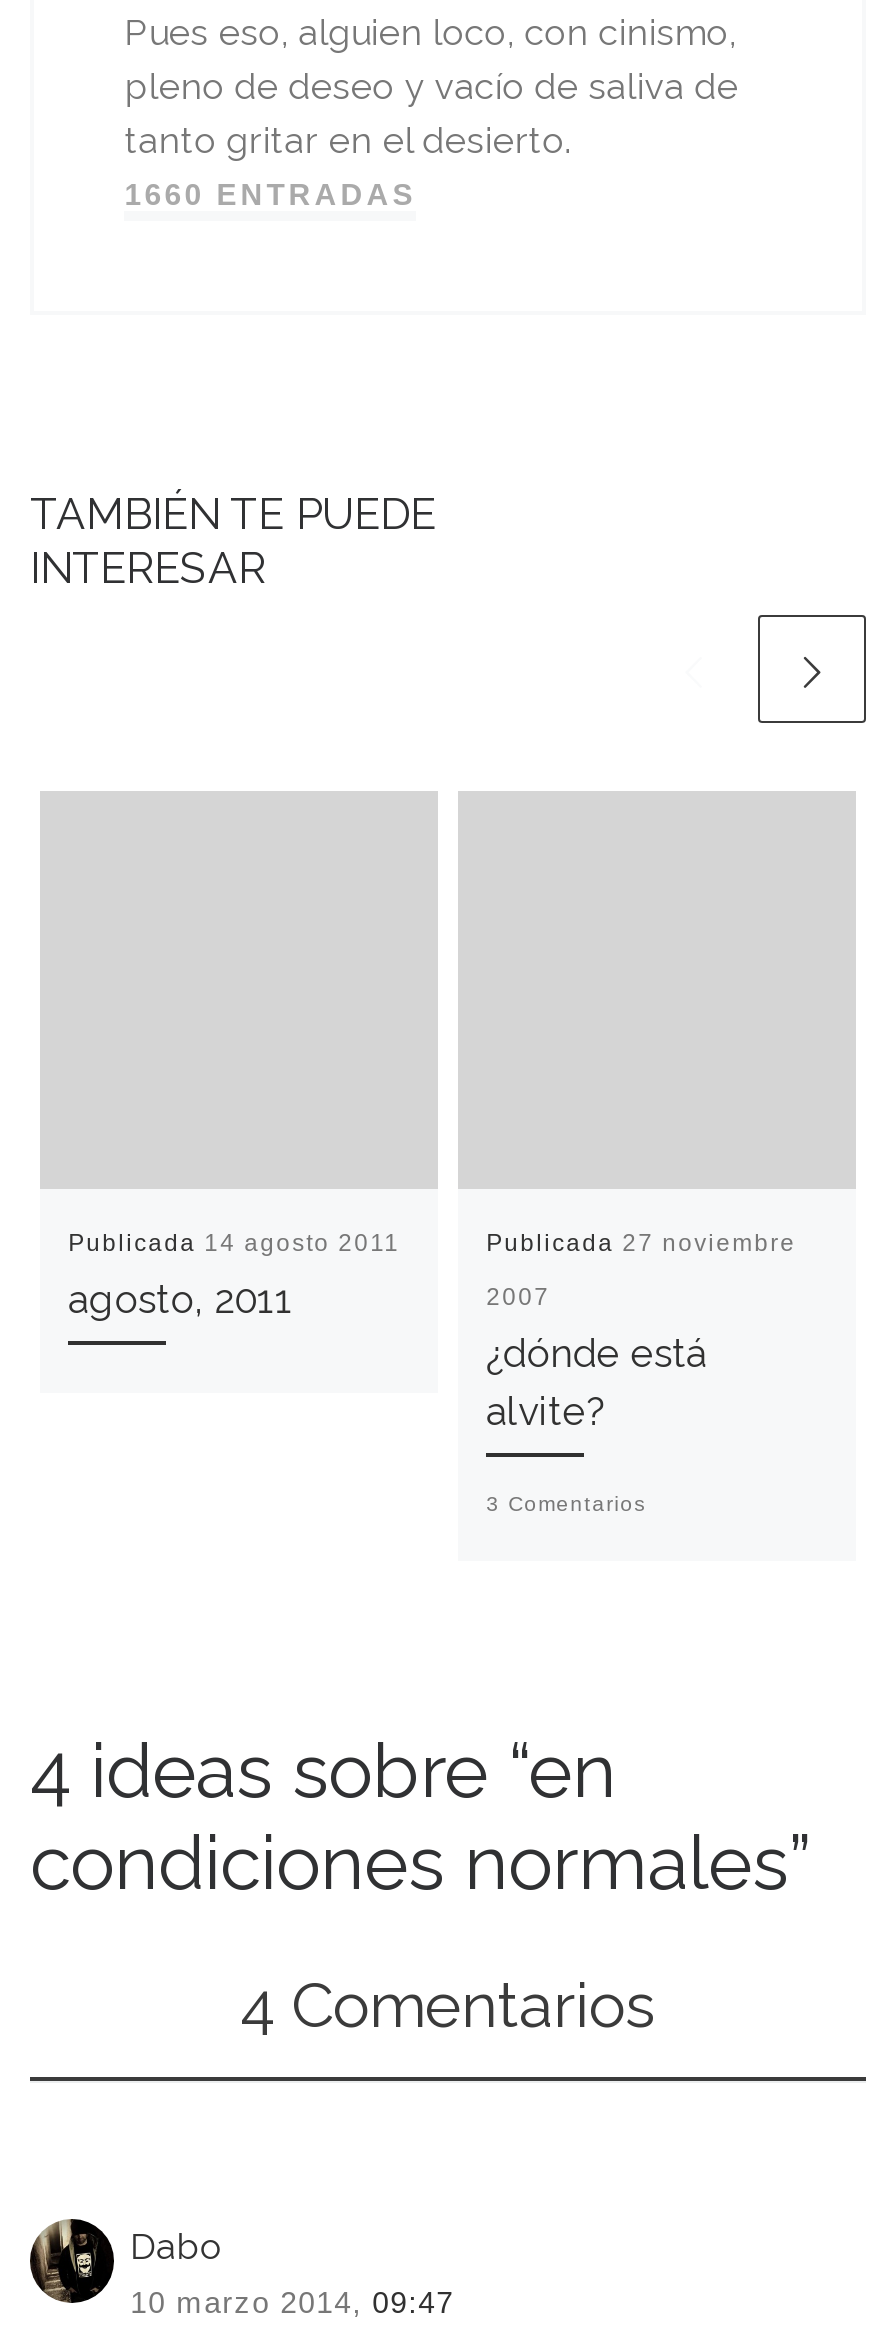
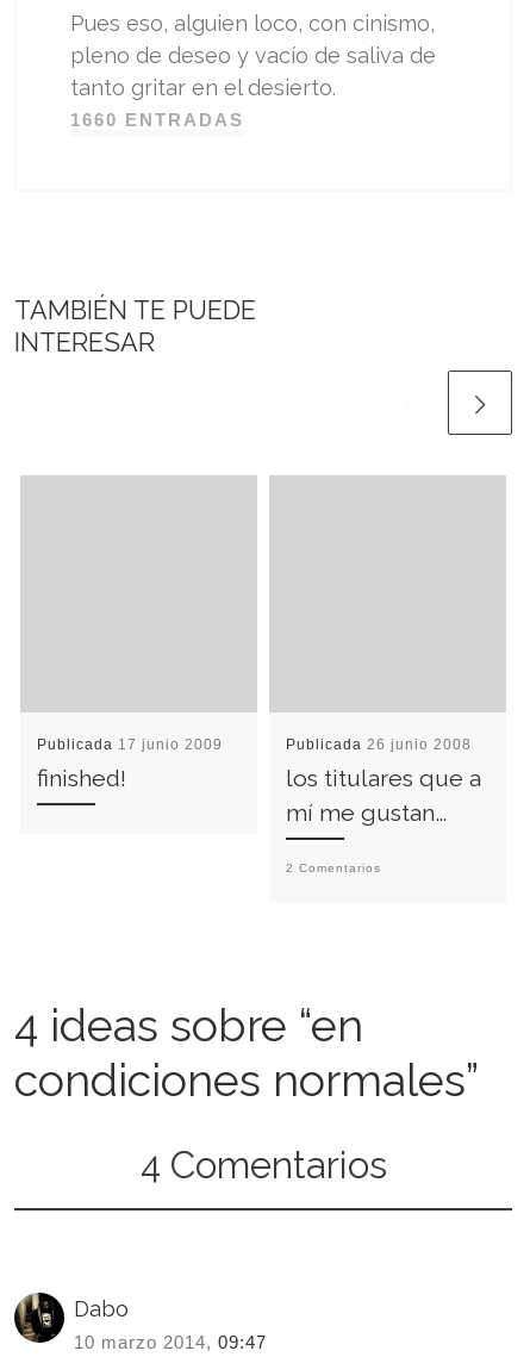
[68,1229,400,1323] Publicada 14 agosto 2011 | agosto, 2011 -> [37,736,223,792] Publicada 17 junio 2009 | finished!
[486,1229,796,1515] Publicada 27 noviembre | 2007 | ¿dónde está | alvite? | 3 Comentarios -> [286,736,481,875] Publicada 26 junio 2008 | los titulares que a | mí me gustan… | 2 Comentarios

